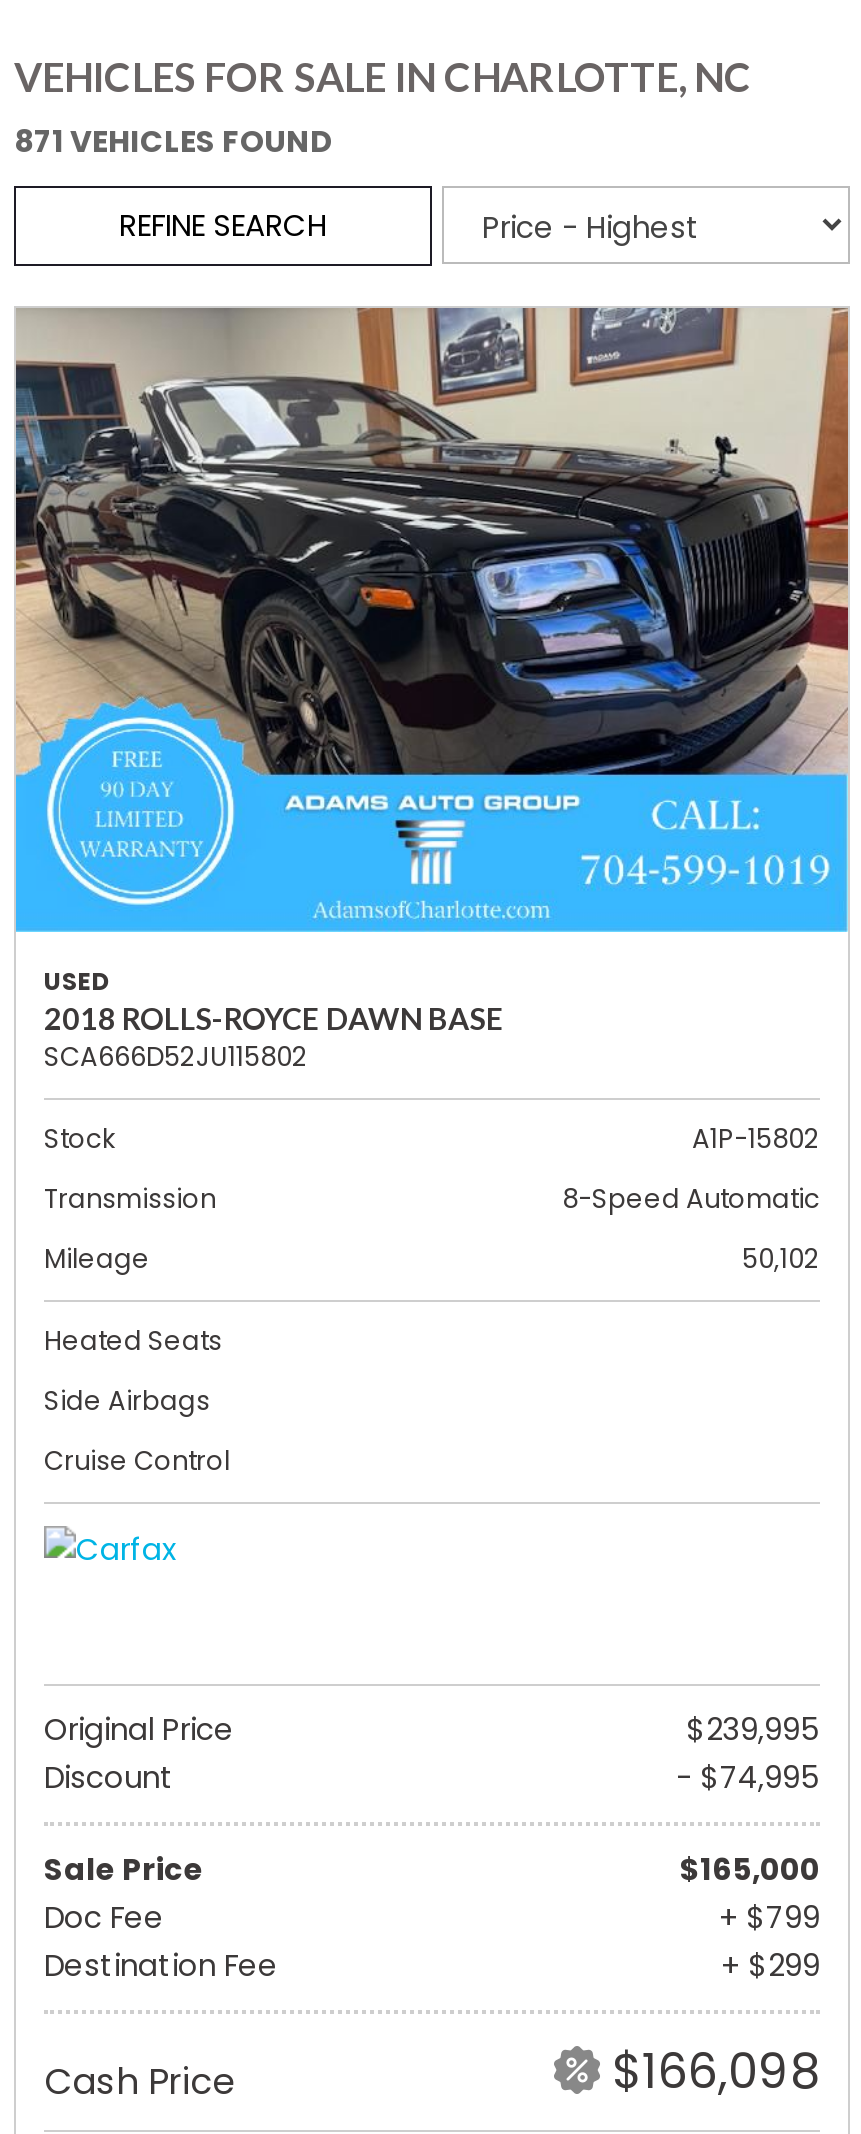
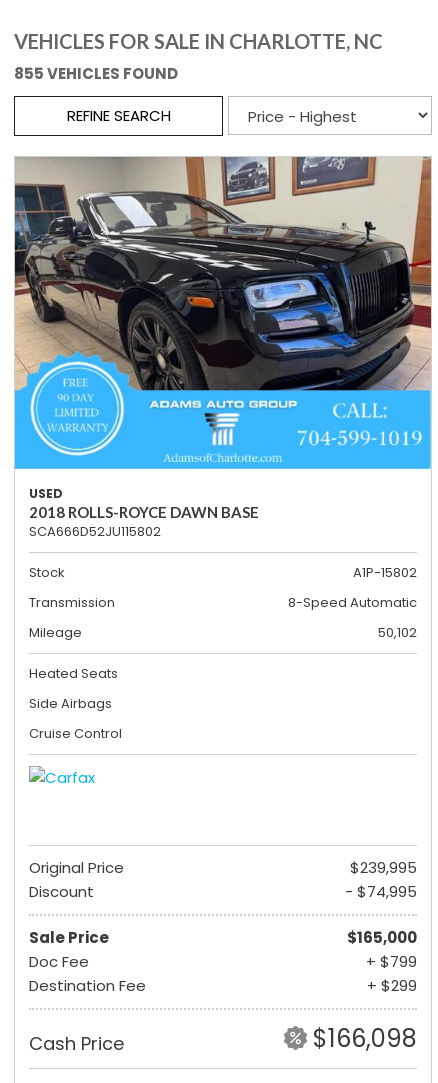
[14,120,332,162] 871 VEHICLES FOUND -> [14,63,178,84] 855 VEHICLES FOUND

